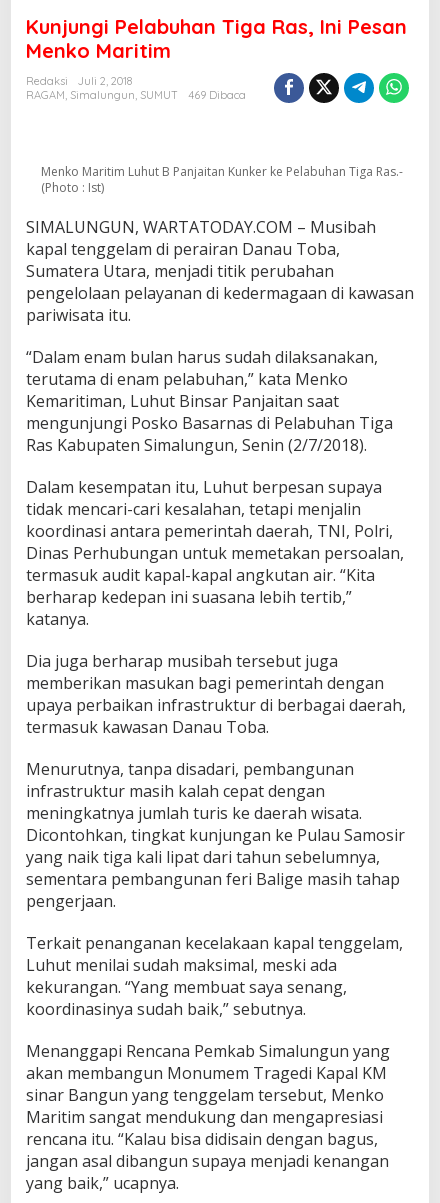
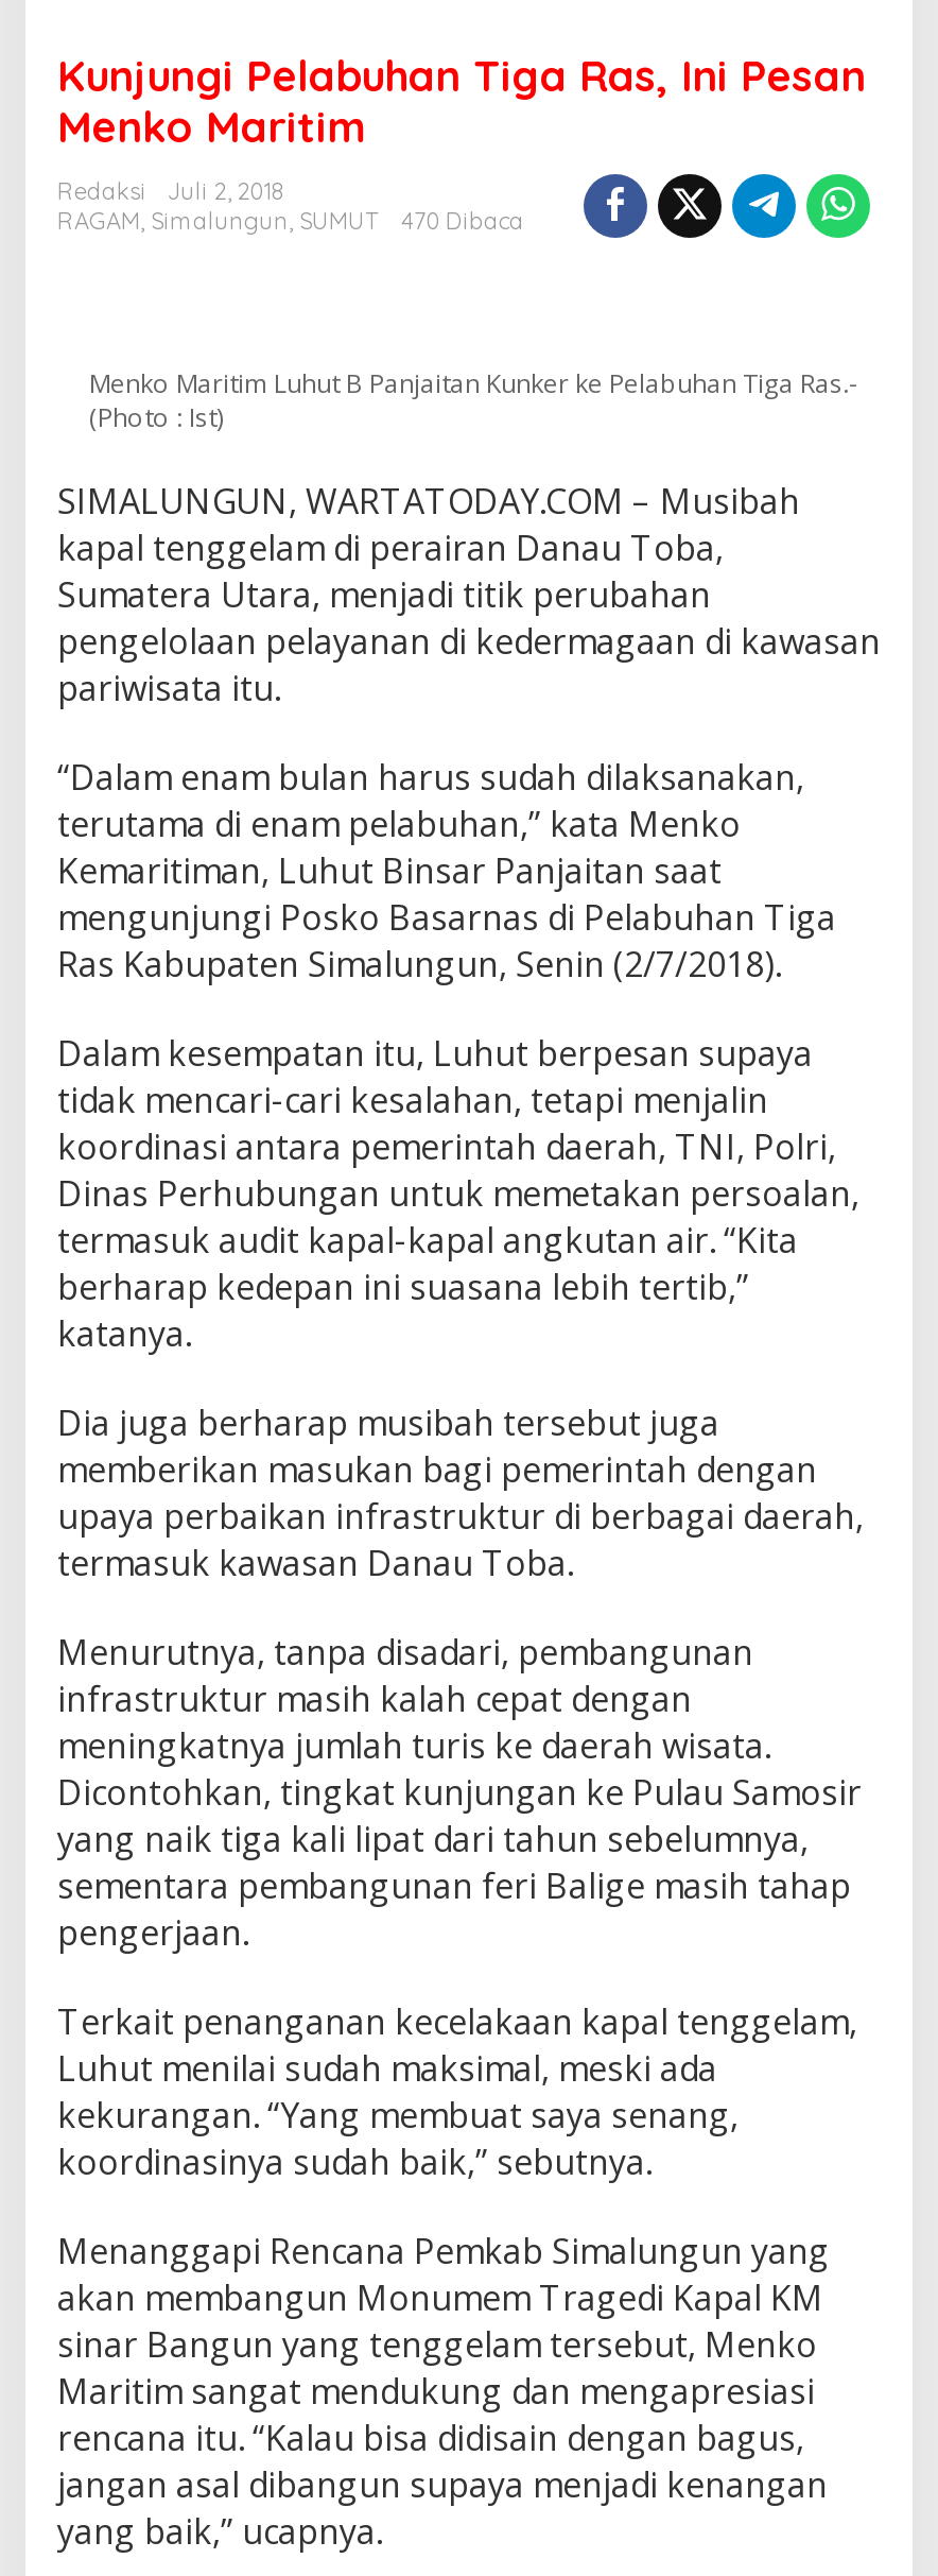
[26,88,246,102] RAGAM, Simalungun, SUMUT 469 Dibaca -> [57,206,524,236] RAGAM, Simalungun, SUMUT 470 Dibaca

